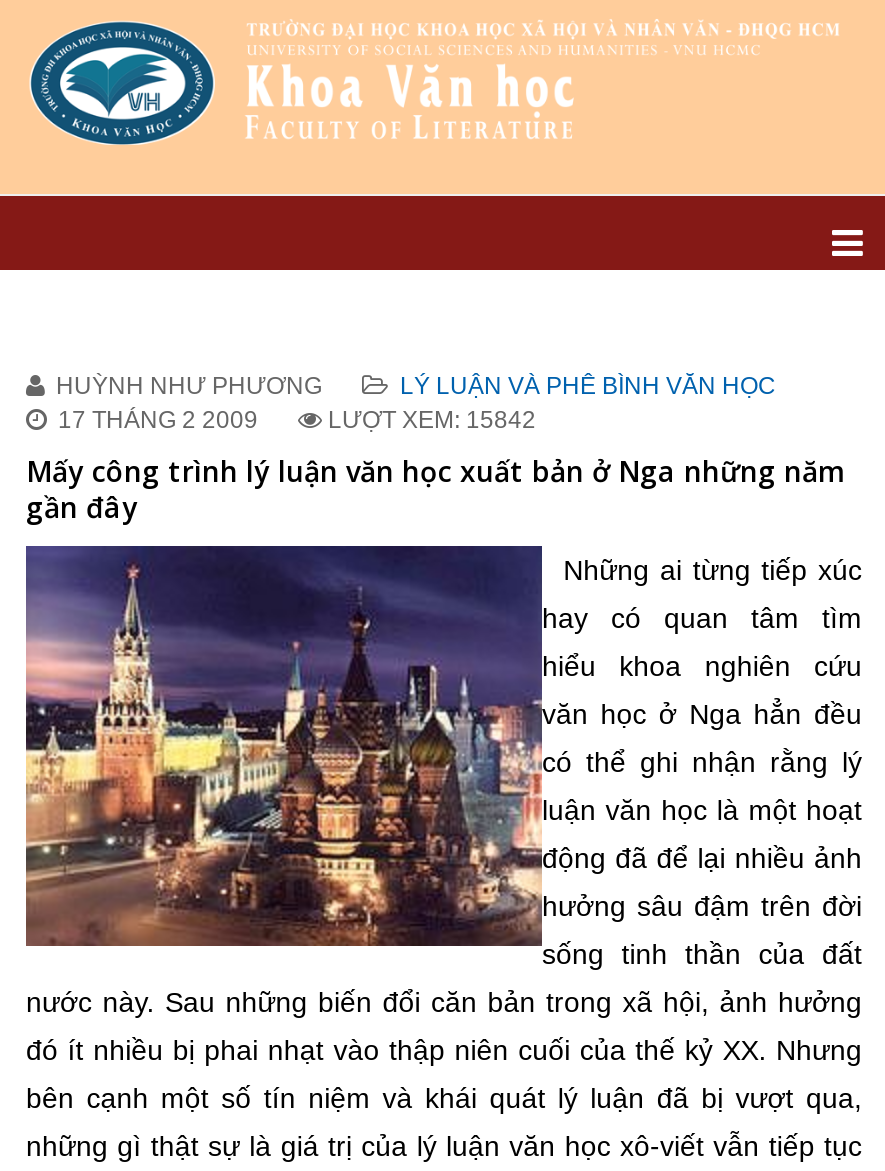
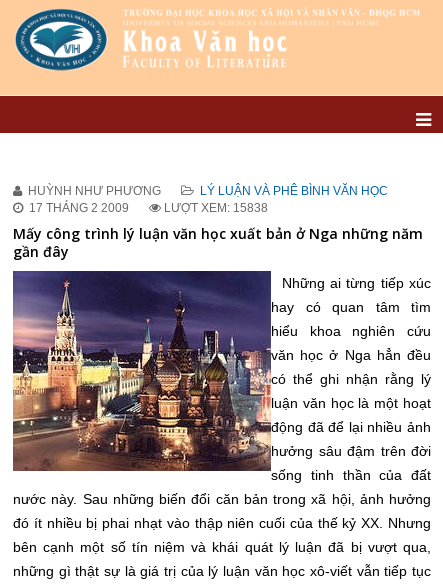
[328,406,536,434] LƯỢT XEM: 15842 -> [164,201,268,215] LƯỢT XEM: 15838

